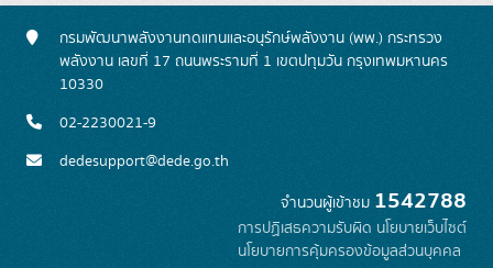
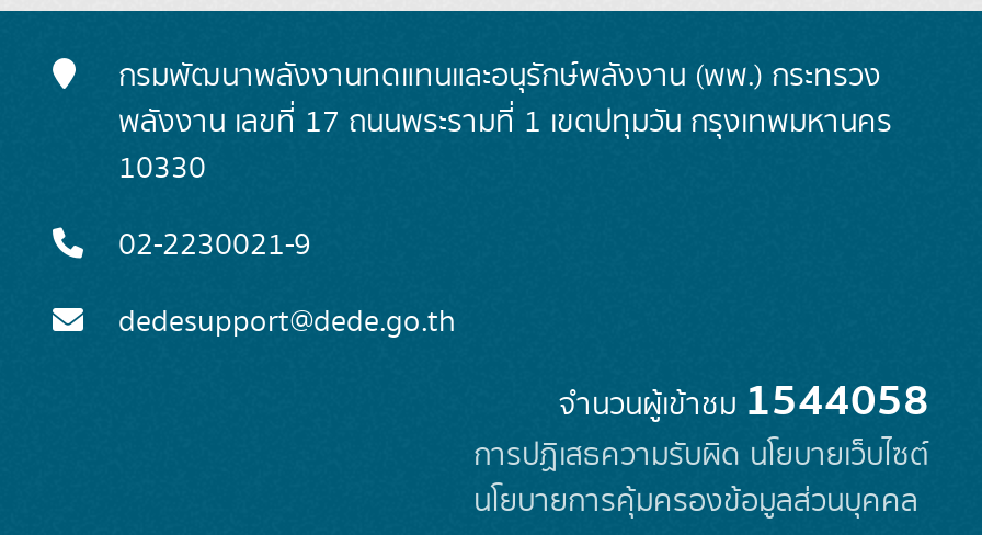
[281,183,467,218] จำนวนผู้เข้าชม1542788 -> [559,366,929,436] จำนวนผู้เข้าชม1544058

